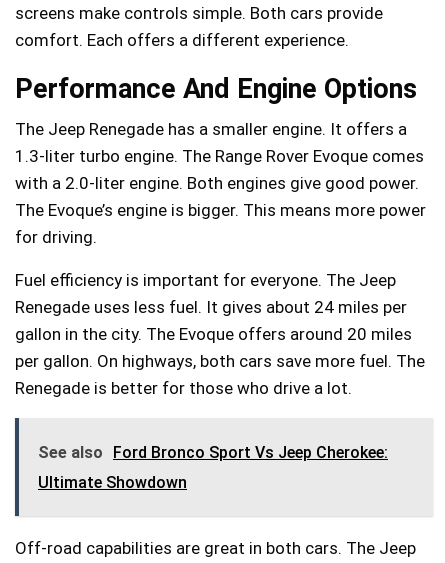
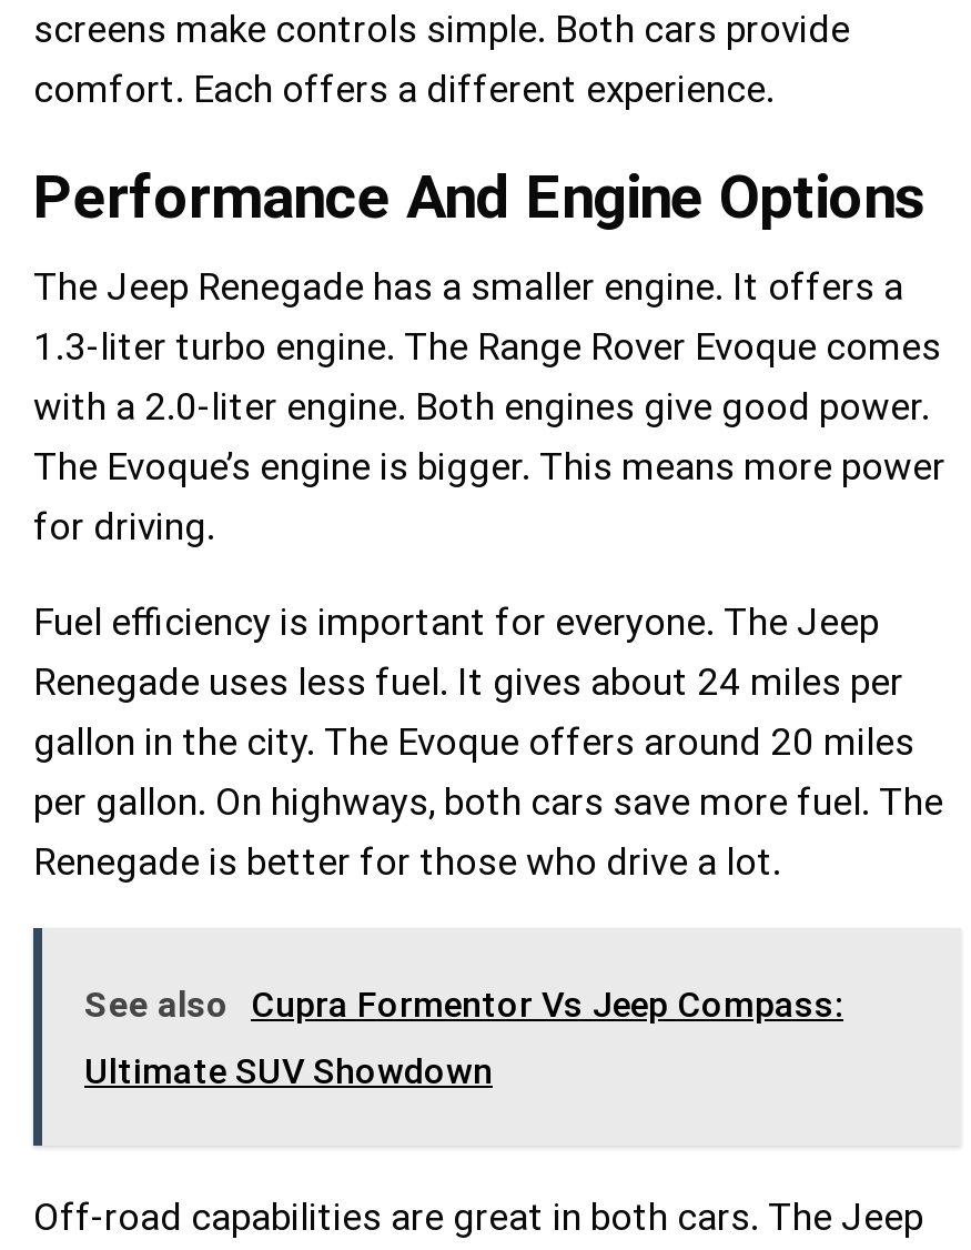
[38,443,388,462] See also Ford Bronco Sport Vs Jeep Cherokee: -> [84,984,843,1026] See also Cupra Formentor Vs Jeep Compass:
[38,473,187,492] Ultimate Showdown -> [84,1051,493,1093] Ultimate SUV Showdown

